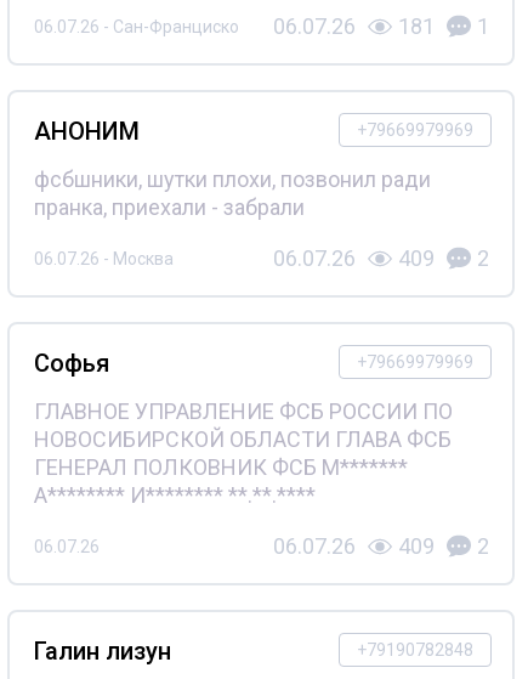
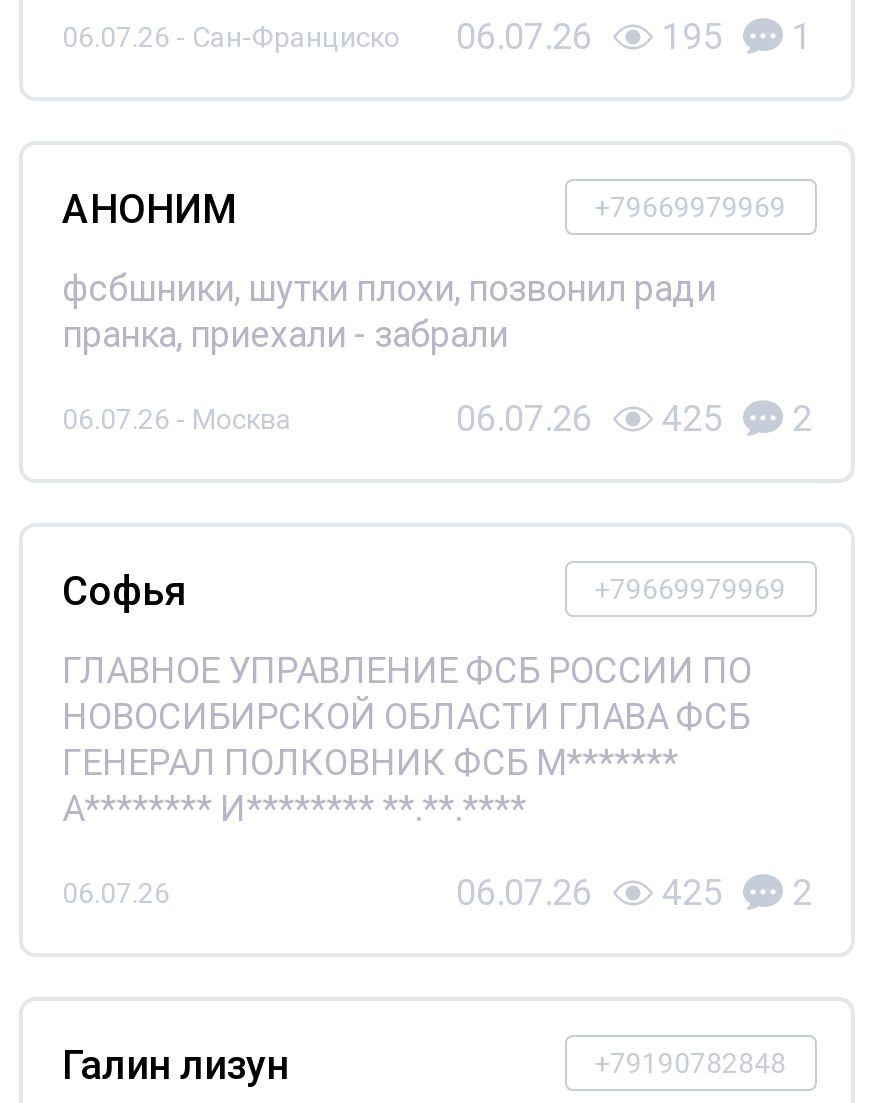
[33,14,489,39] 06.07.26 - Сан-Франциско 06.07.26 181 1 -> [62,16,812,58] 06.07.26 - Сан-Франциско 06.07.26 195 1
[272,246,489,271] 06.07.26 409 2 -> [456,398,812,440] 06.07.26 425 2
[272,534,489,559] 06.07.26 409 2 -> [456,872,812,914] 06.07.26 425 2

